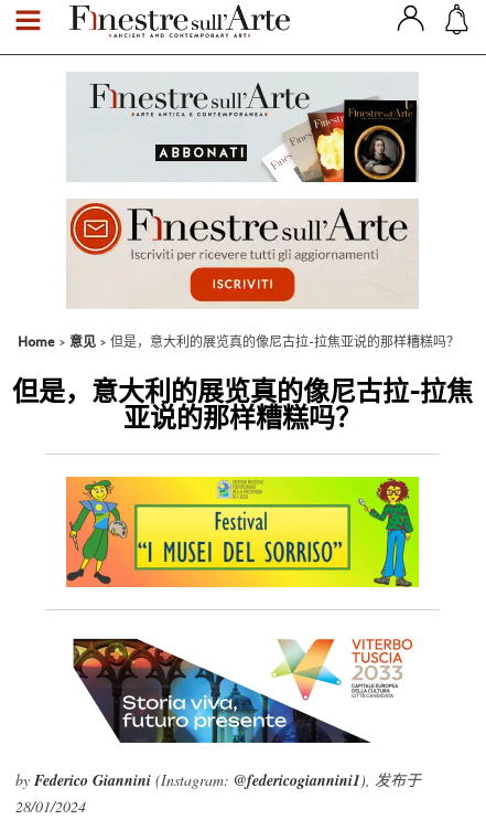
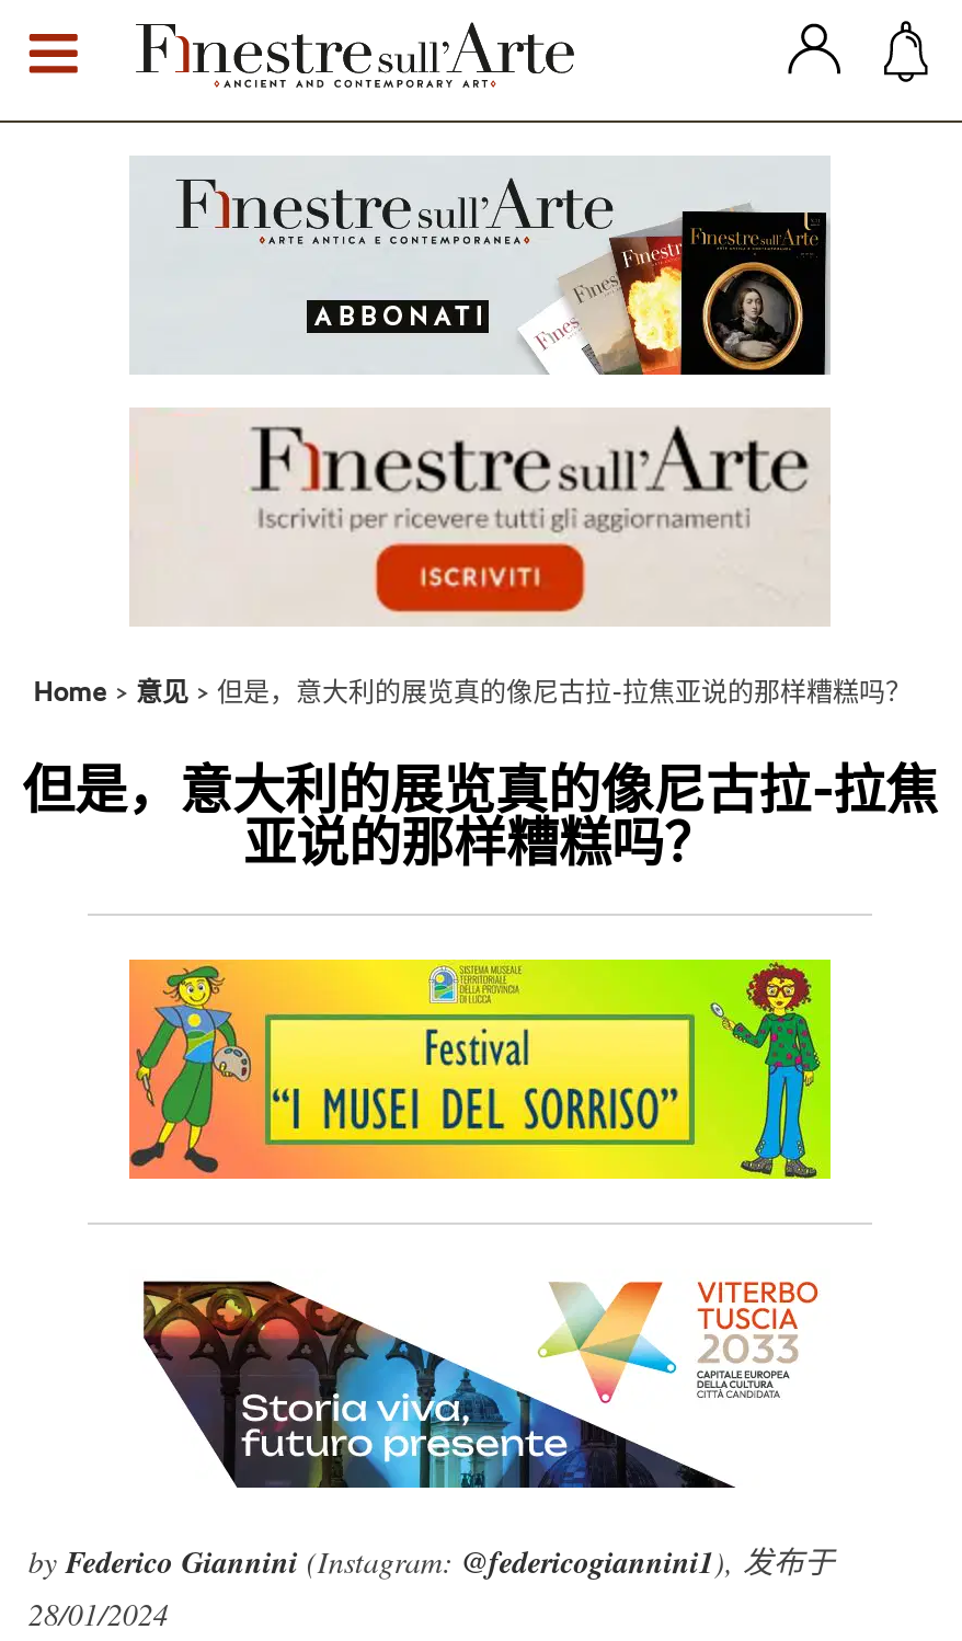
[69,202,122,256] [image] -> none

